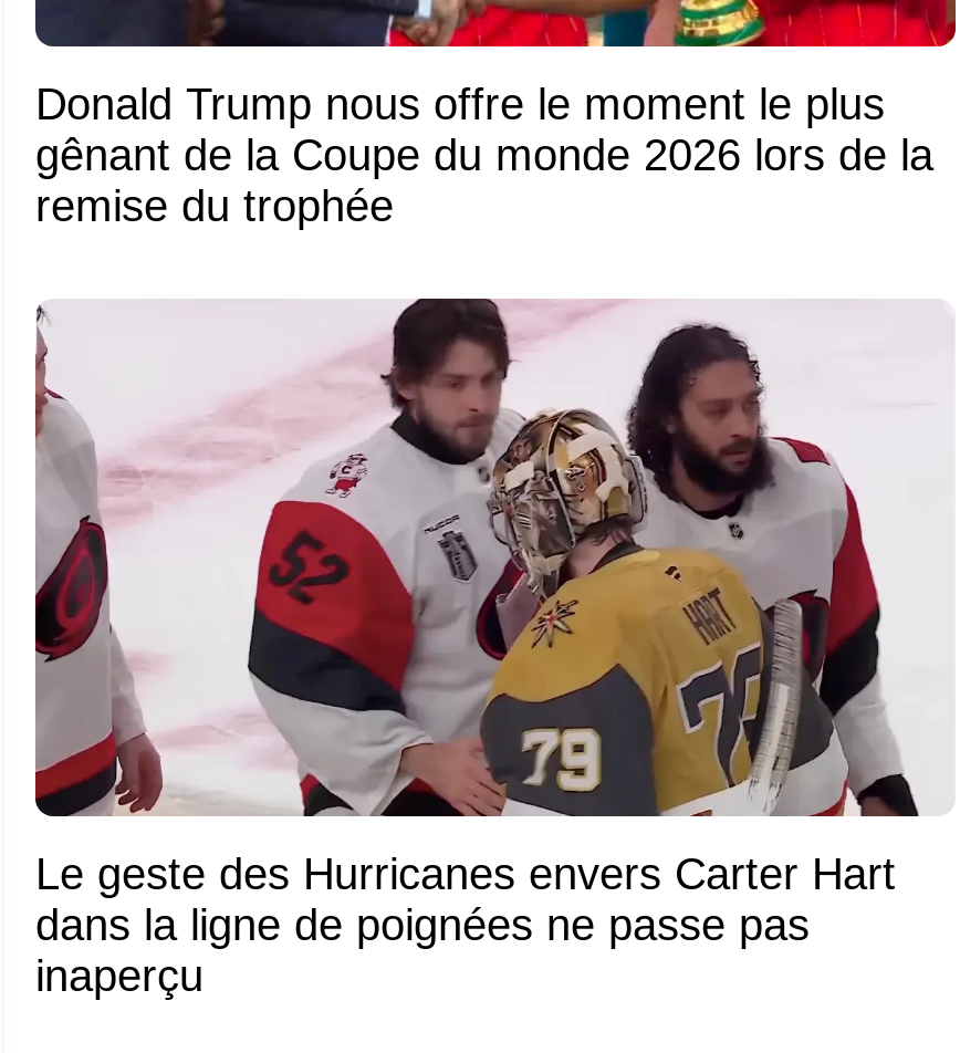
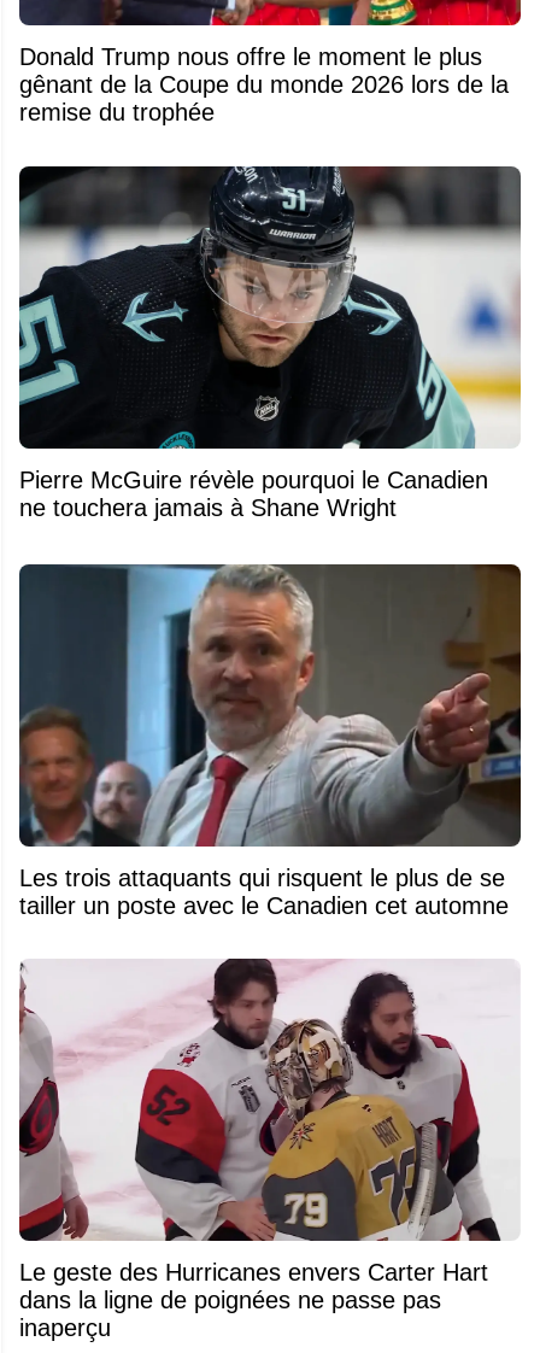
none -> [18,163,522,521] [image] | Pierre McGuire révèle pourquoi le Canadien | ne touchera jamais à Shane Wright
none -> [18,563,522,919] [image] | Les trois attaquants qui risquent le plus de se | tailler un poste avec le Canadien cet automne

